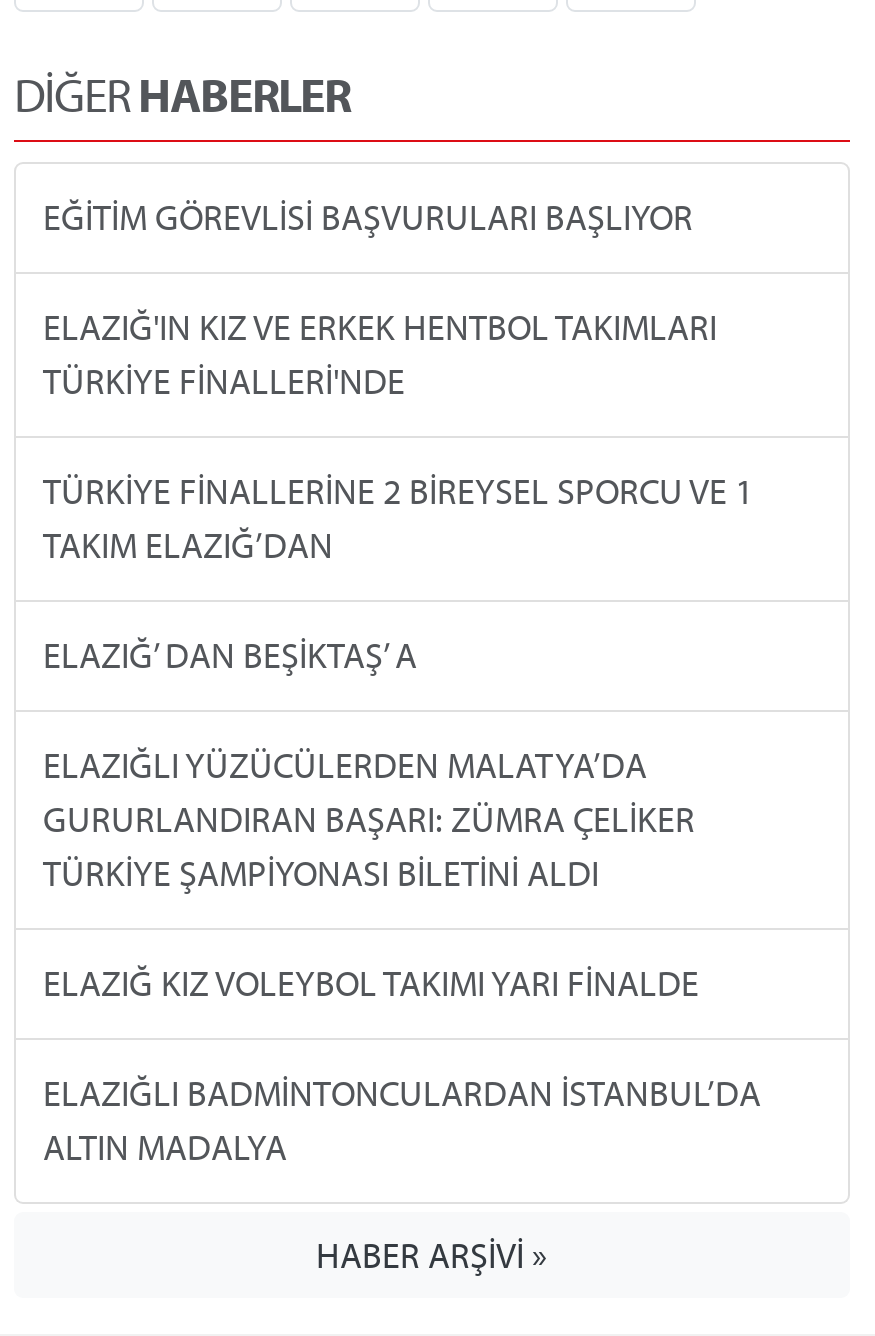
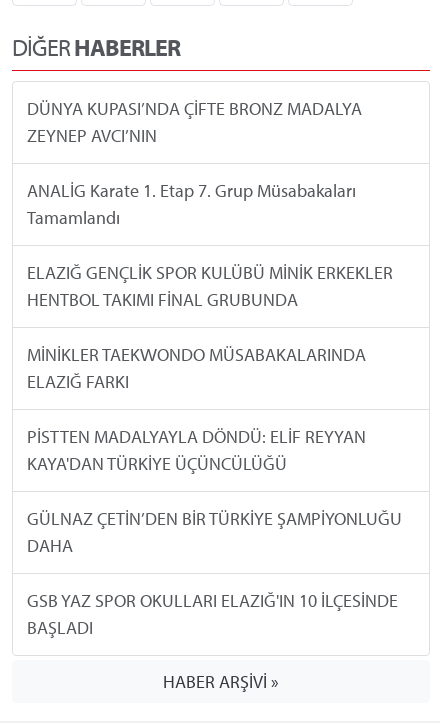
[43,194,693,240] EĞİTİM GÖREVLİSİ BAŞVURULARI BAŞLIYOR -> [26,97,361,147] DÜNYA KUPASI’NDA ÇİFTE BRONZ MADALYA | ZEYNEP AVCI’NIN
[43,304,717,404] ELAZIĞ'IN KIZ VE ERKEK HENTBOL TAKIMLARI | TÜRKİYE FİNALLERİ'NDE -> [26,179,355,229] ANALİG Karate 1. Etap 7. Grup Müsabakaları | Tamamlandı
[43,468,753,568] TÜRKİYE FİNALLERİNE 2 BİREYSEL SPORCU VE 1 | TAKIM ELAZIĞ’DAN -> [26,261,392,311] ELAZIĞ GENÇLİK SPOR KULÜBÜ MİNİK ERKEKLER | HENTBOL TAKIMI FİNAL GRUBUNDA
[43,632,417,678] ELAZIĞ’ DAN BEŞİKTAŞ’ A -> [26,343,365,393] MİNİKLER TAEKWONDO MÜSABAKALARINDA | ELAZIĞ FARKI
[43,742,695,896] ELAZIĞLI YÜZÜCÜLERDEN MALATYA’DA | GURURLANDIRAN BAŞARI: ZÜMRA ÇELİKER | TÜRKİYE ŞAMPİYONASI BİLETİNİ ALDI -> [26,425,365,475] PİSTTEN MADALYAYLA DÖNDÜ: ELİF REYYAN | KAYA'DAN TÜRKİYE ÜÇÜNCÜLÜĞÜ
[43,960,699,1006] ELAZIĞ KIZ VOLEYBOL TAKIMI YARI FİNALDE -> [26,507,401,557] GÜLNAZ ÇETİN’DEN BİR TÜRKİYE ŞAMPİYONLUĞU | DAHA
[43,1070,761,1170] ELAZIĞLI BADMİNTONCULARDAN İSTANBUL’DA | ALTIN MADALYA -> [26,589,397,639] GSB YAZ SPOR OKULLARI ELAZIĞ'IN 10 İLÇESİNDE | BAŞLADI

